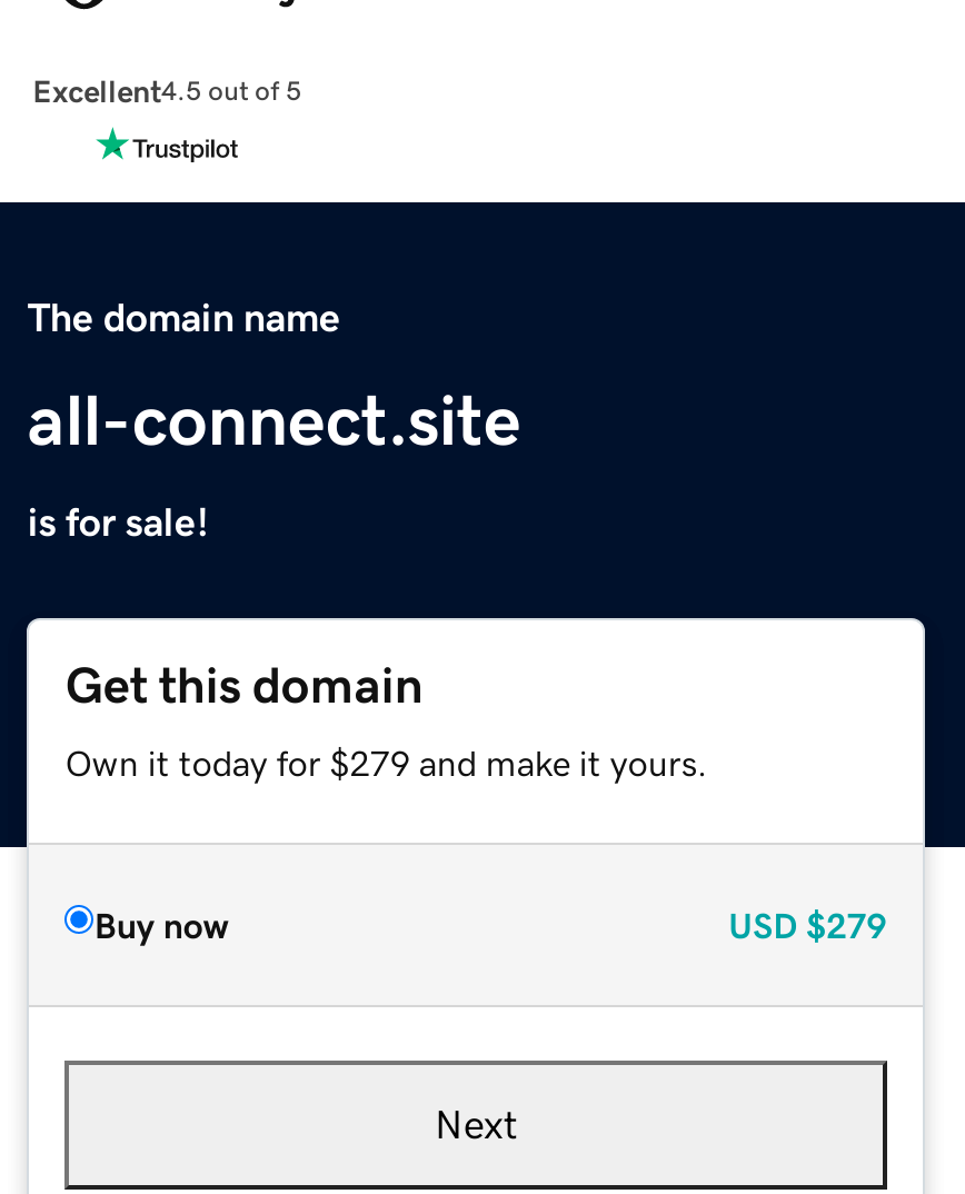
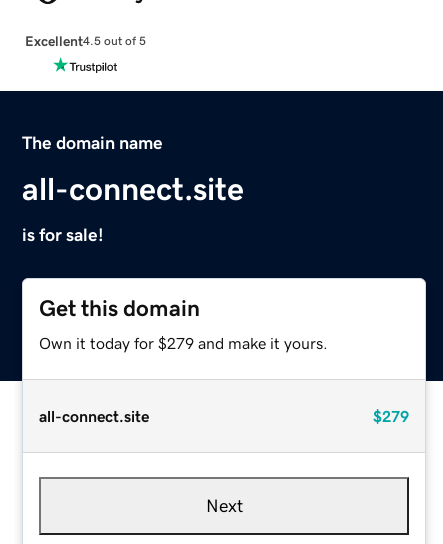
[94,906,886,942] Buy now | USD $279 -> [39,408,409,424] all-connect.site | $279

